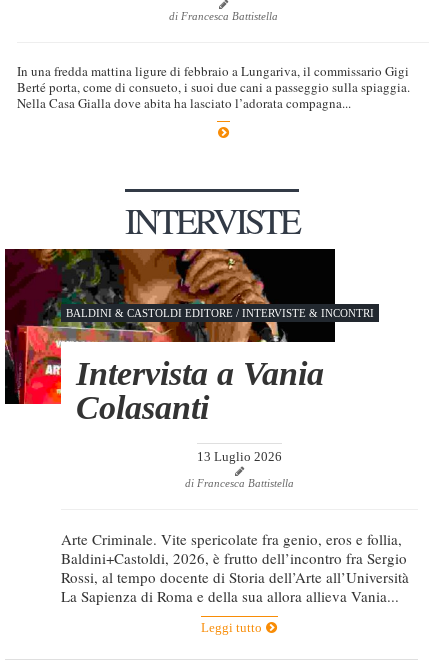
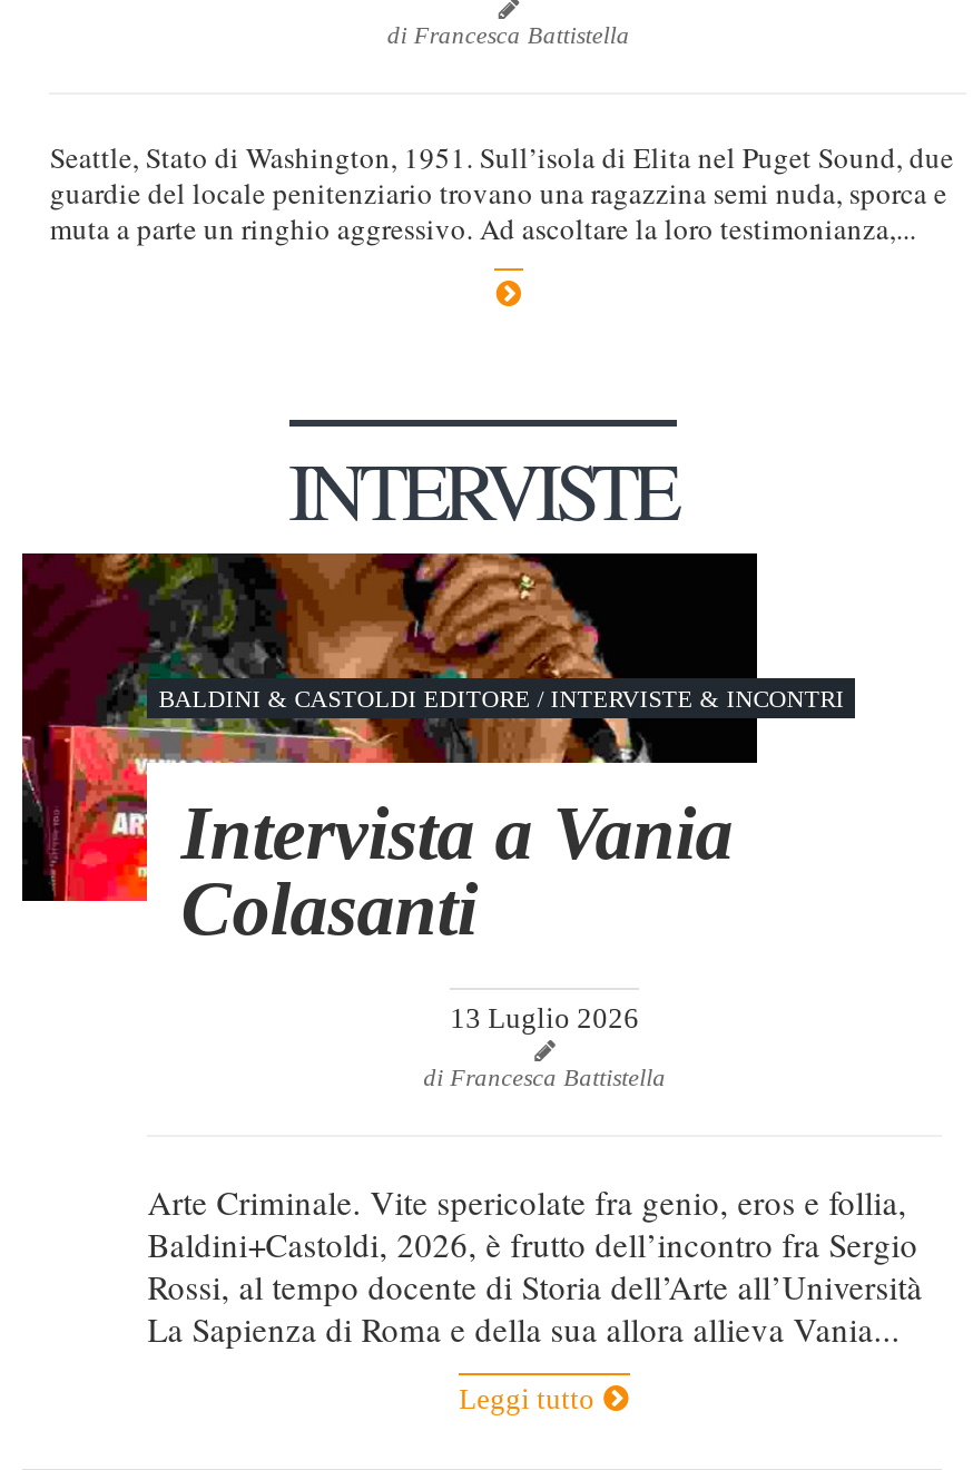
[17,62,410,112] In una fredda mattina ligure di febbraio a Lungariva, il commissario Gigi | Berté porta, come di consueto, i suoi due cani a passeggio sulla spiaggia. | Nella Casa Gialla dove abita ha lasciato l’adorata compagna... -> [50,138,954,250] Seattle, Stato di Washington, 1951. Sull’isola di Elita nel Puget Sound, due | guardie del locale penitenziario trovano una ragazzina semi nuda, sporca e | muta a parte un ringhio aggressivo. Ad ascoltare la loro testimonianza,...

